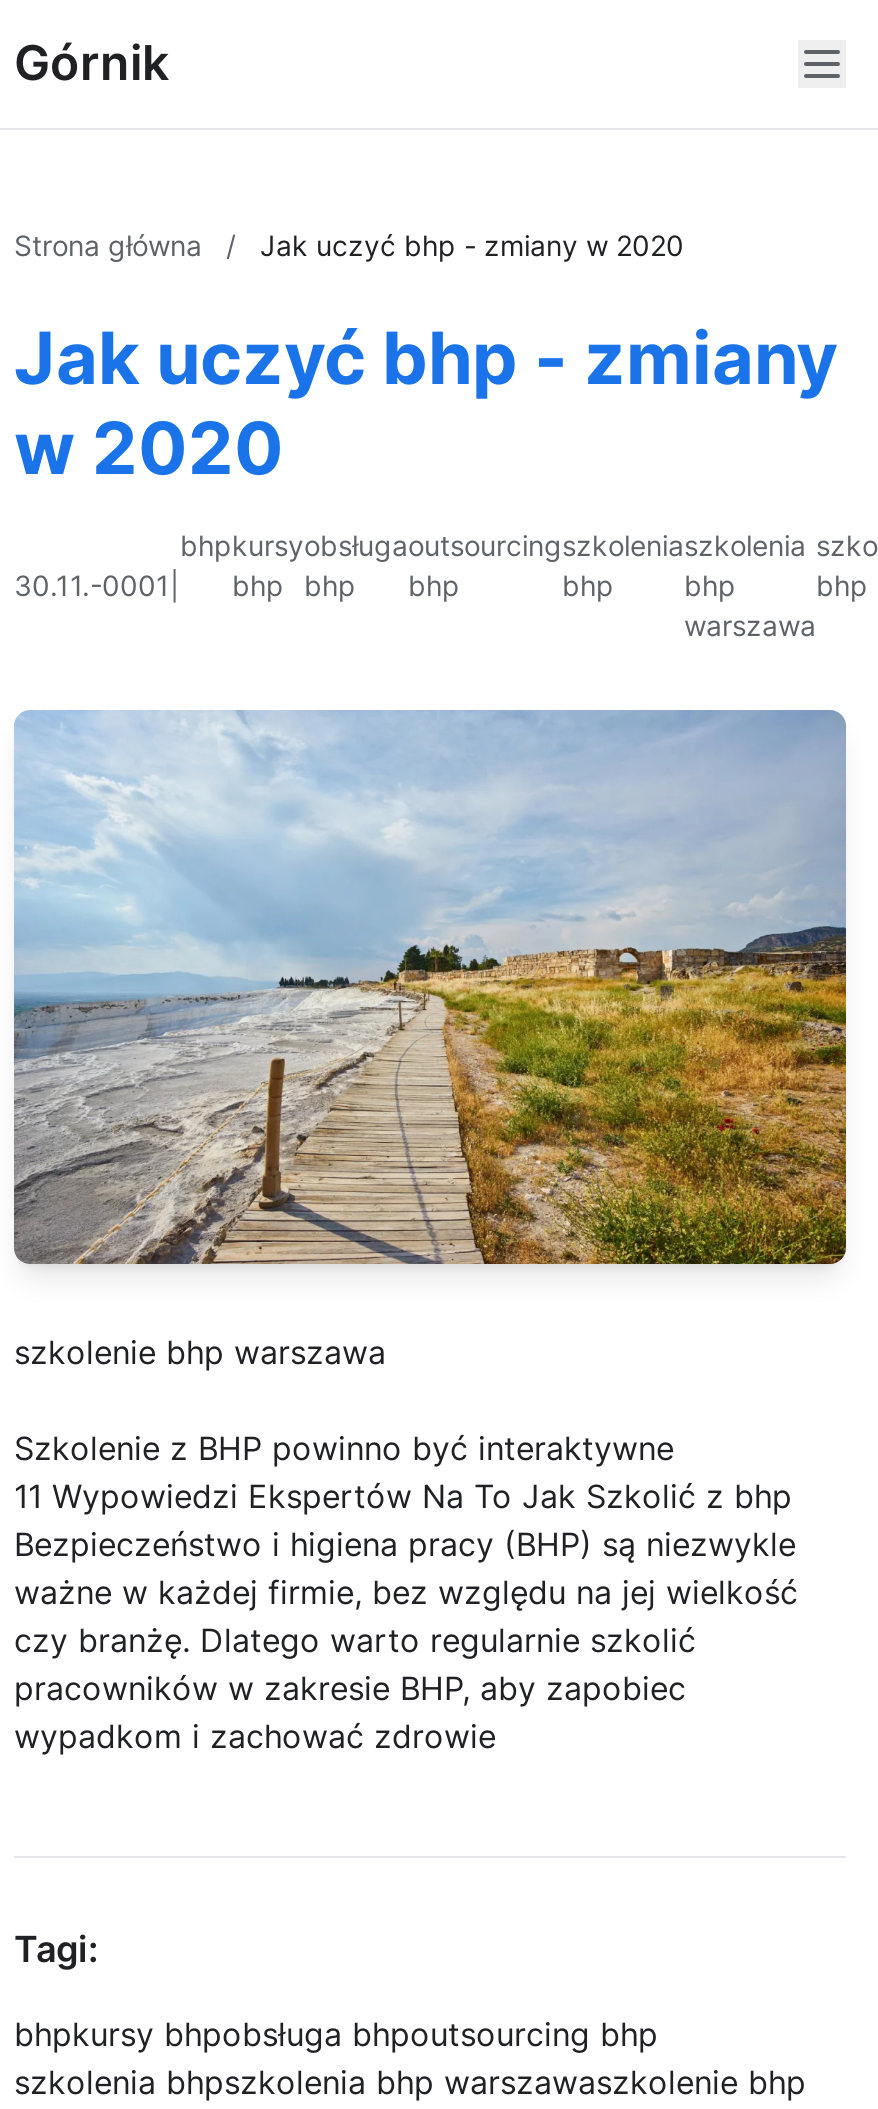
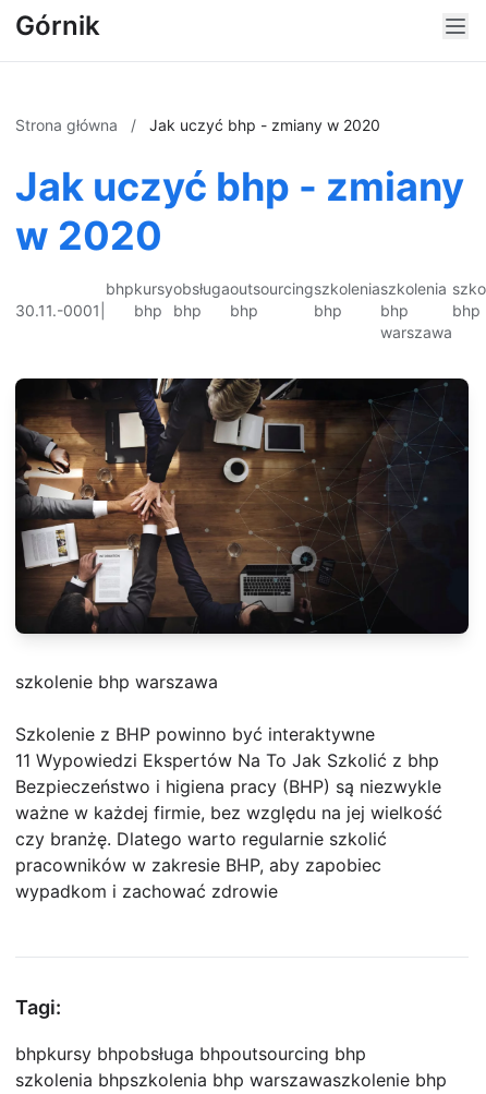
[12,708,848,1266] [image] -> [14,377,470,635] [image]

